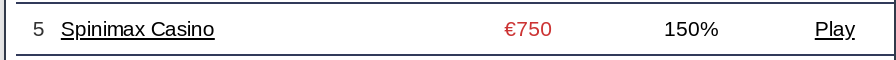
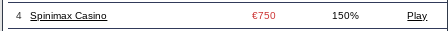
[33,18,215,40] 5 Spinimax Casino -> [16,10,107,21] 4 Spinimax Casino

